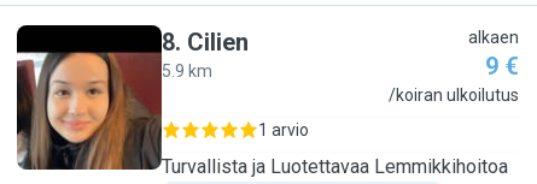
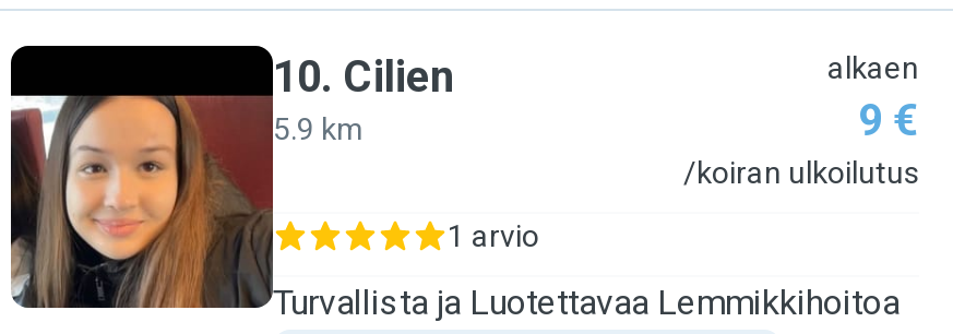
[162,28,249,57] 8. Cilien -> [273,50,454,103] 10. Cilien

